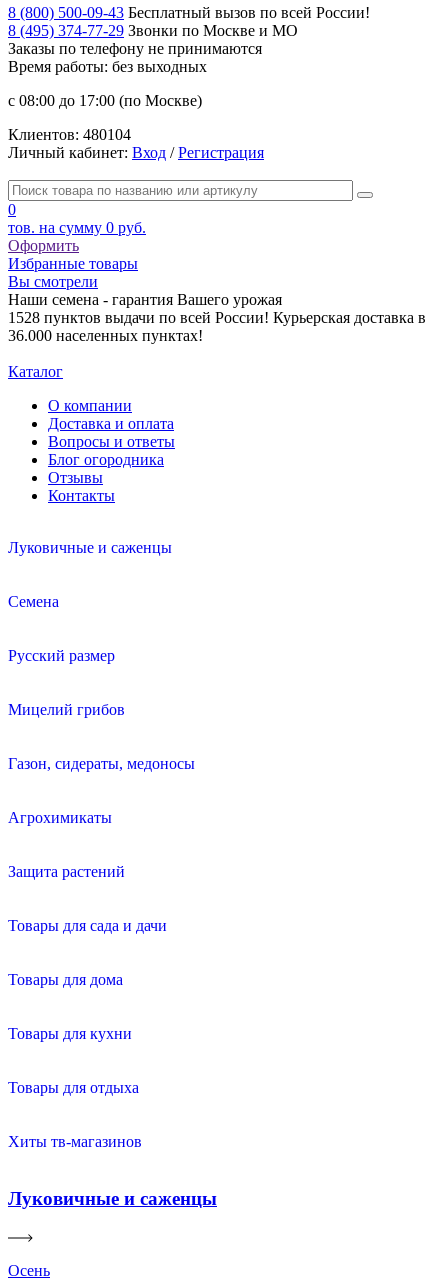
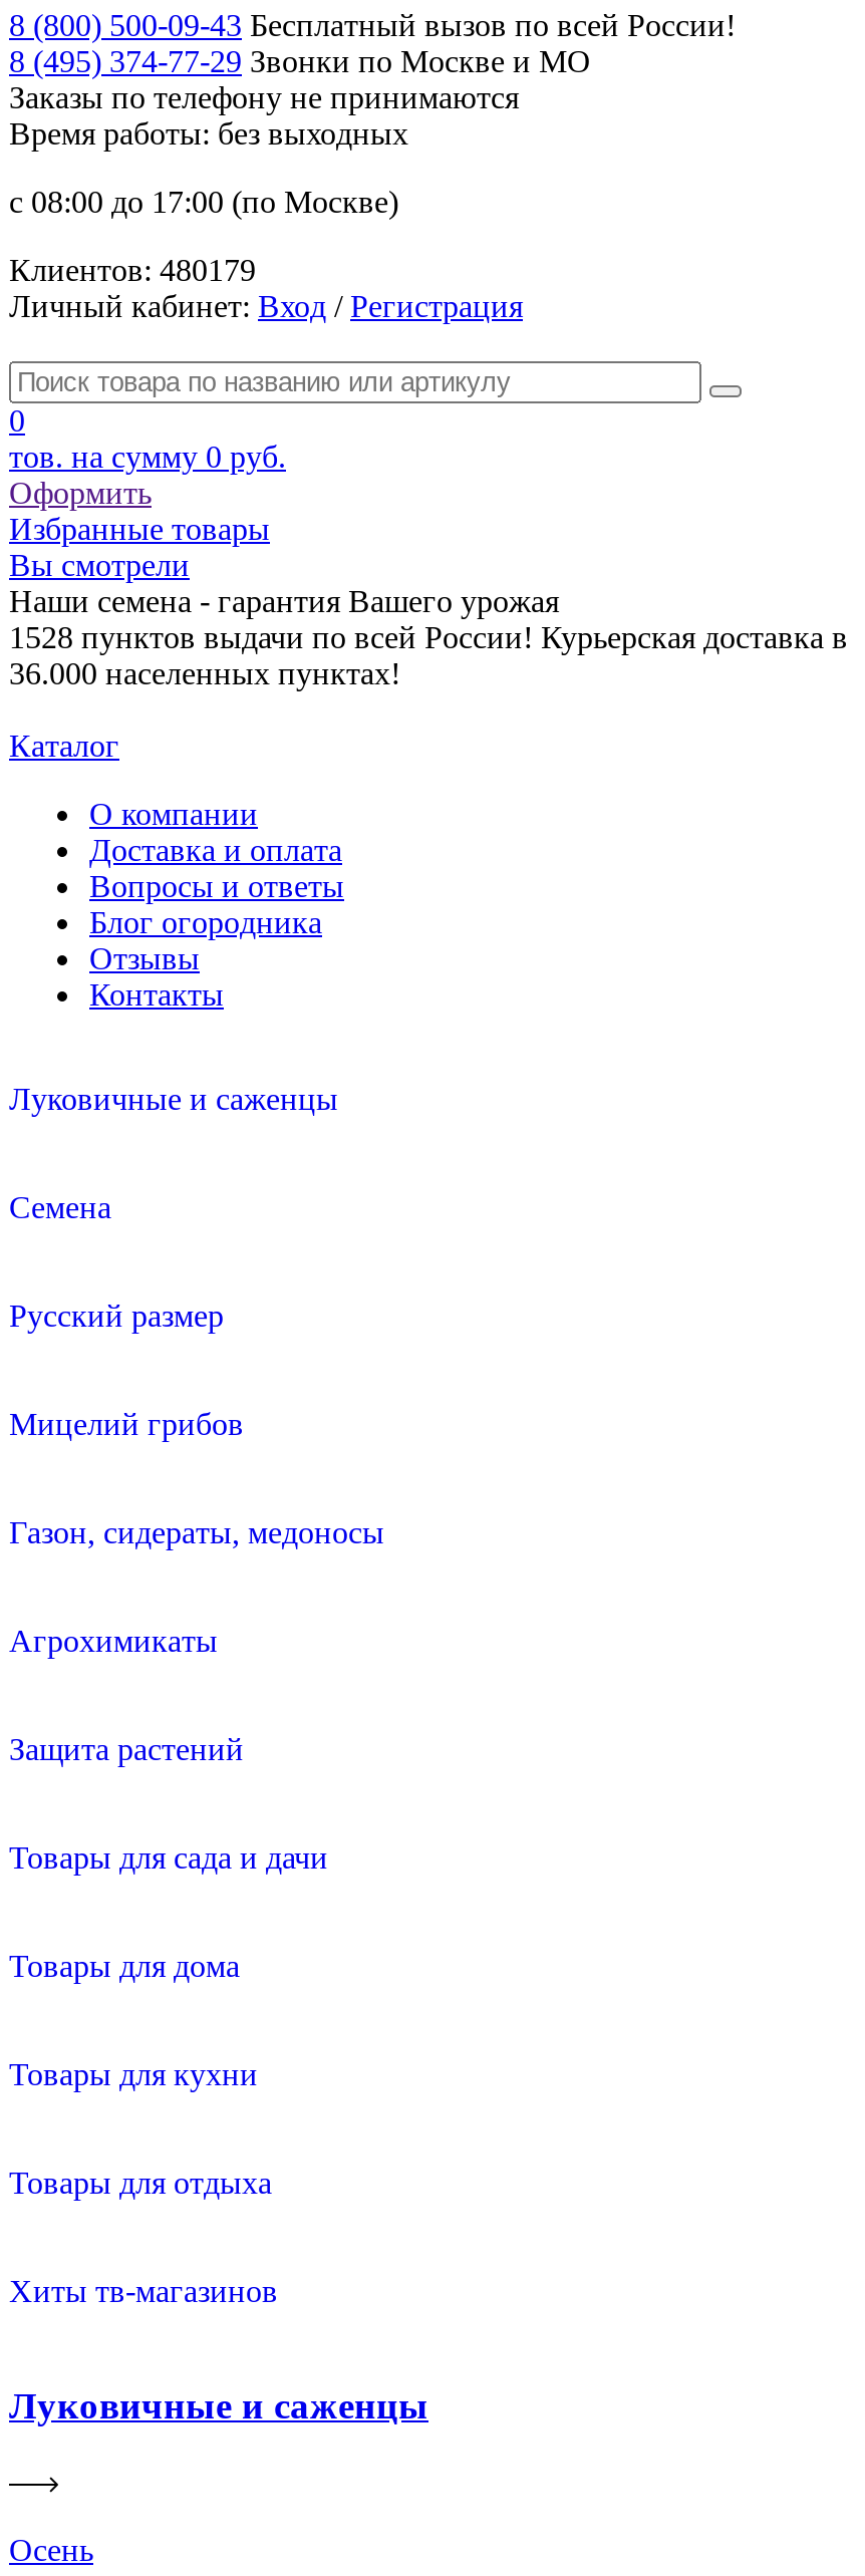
[8,126,131,143] Клиентов: 480104 -> [9,253,256,287] Клиентов: 480179

